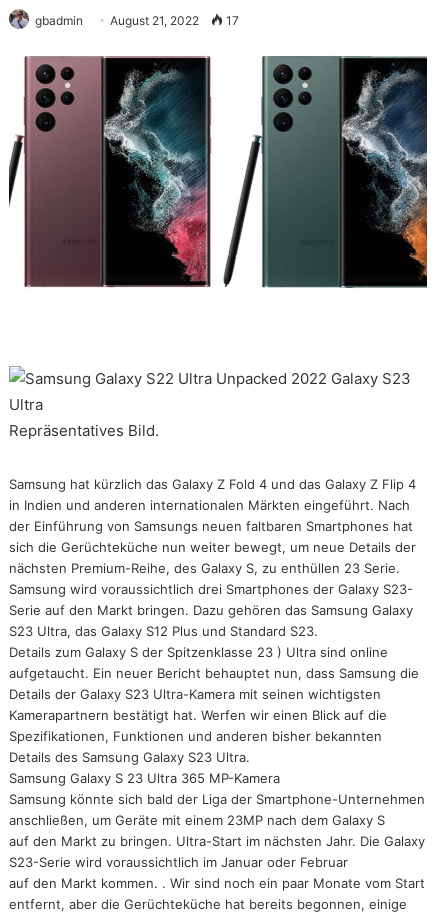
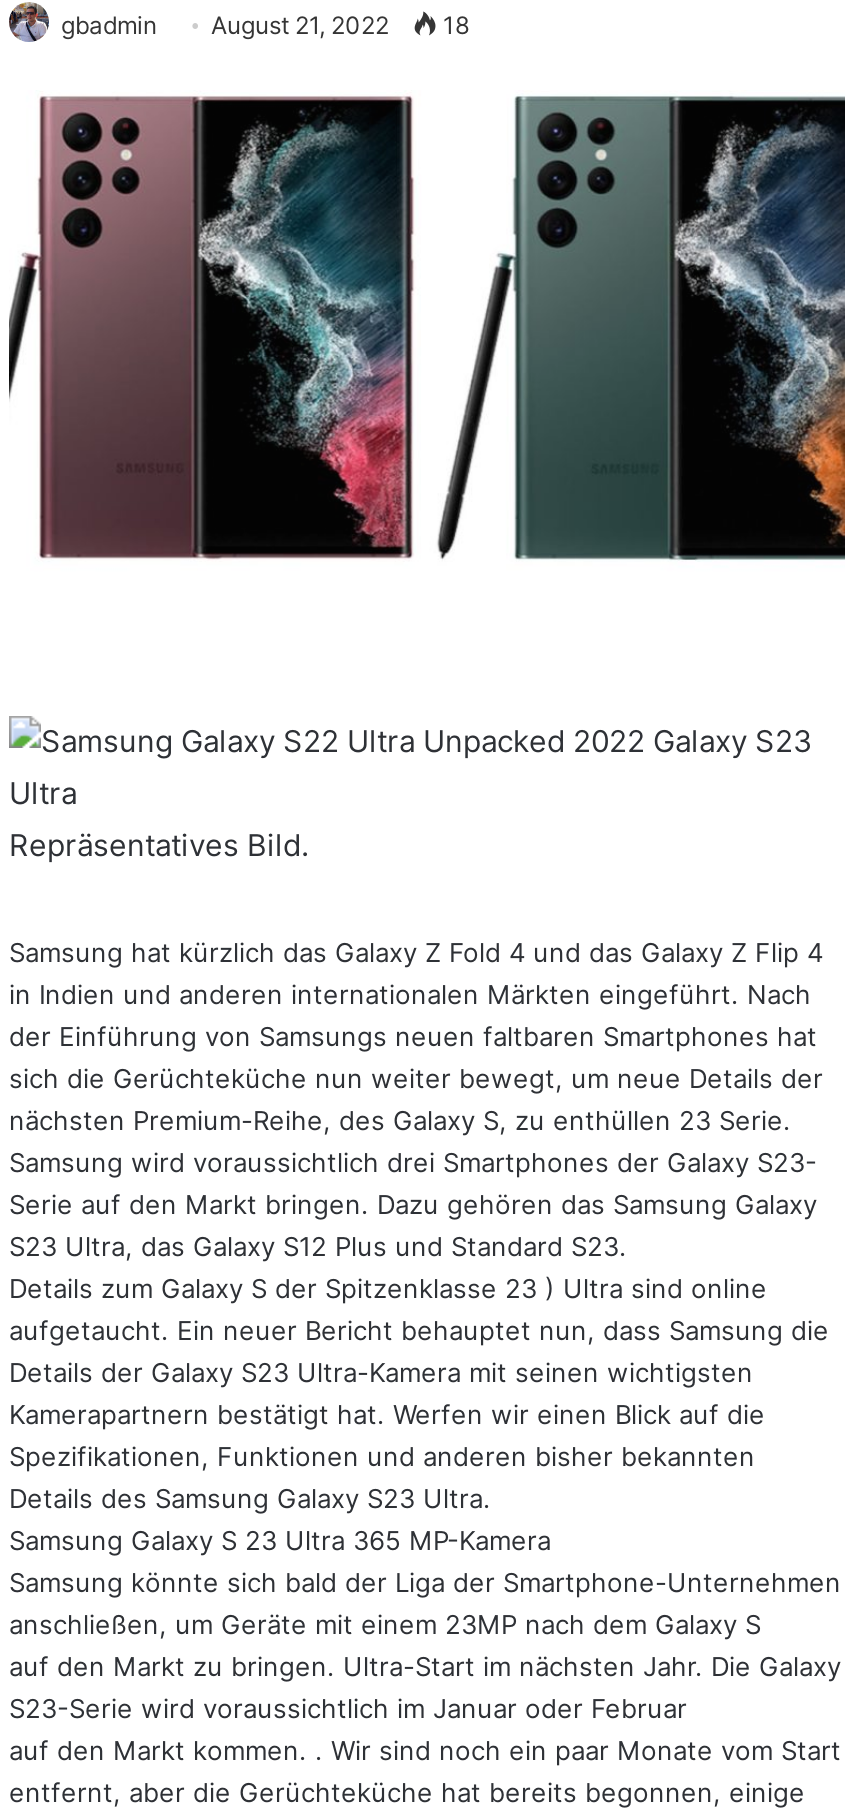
[35,13,239,28] gbadmin August 21, 2022 17 -> [61,10,469,40] gbadmin August 21, 2022 18

